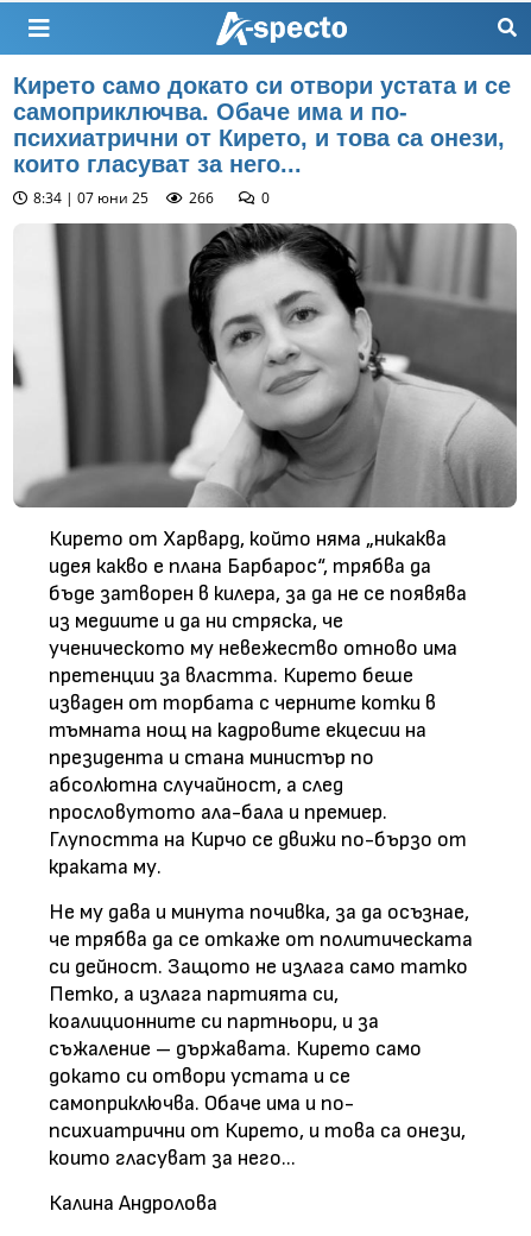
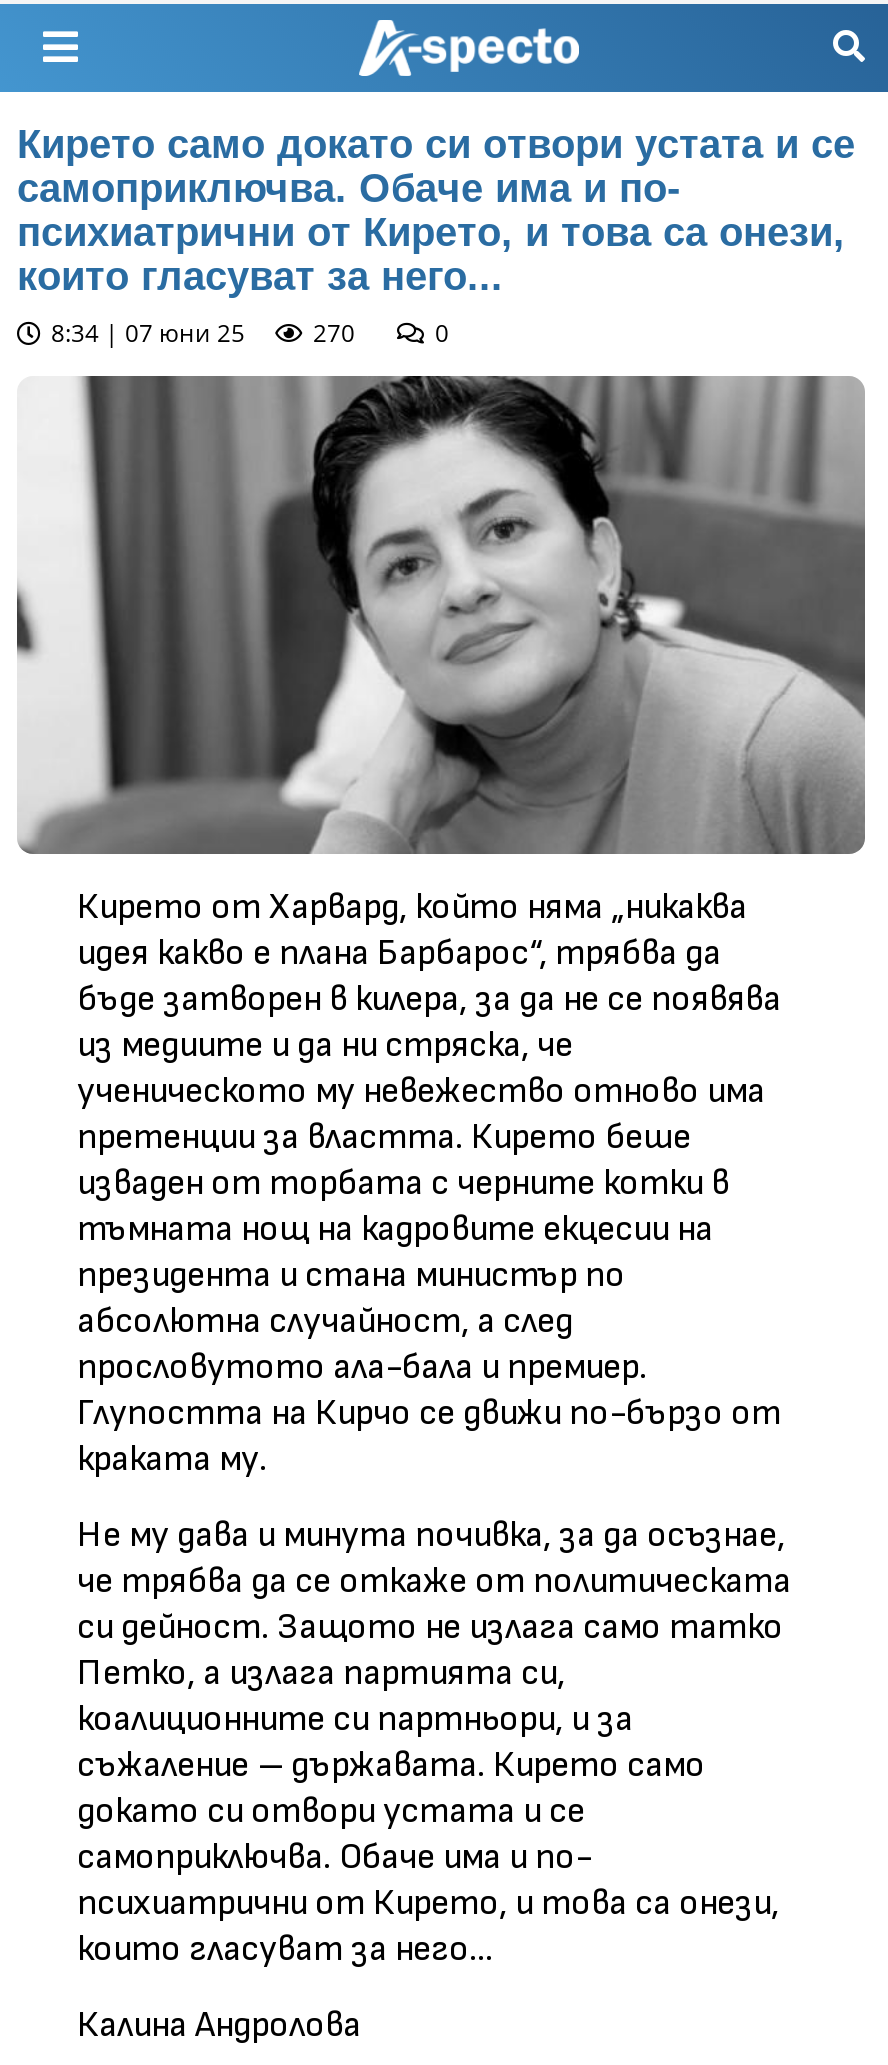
[189,188,214,208] 266 -> [313,316,355,350] 270

